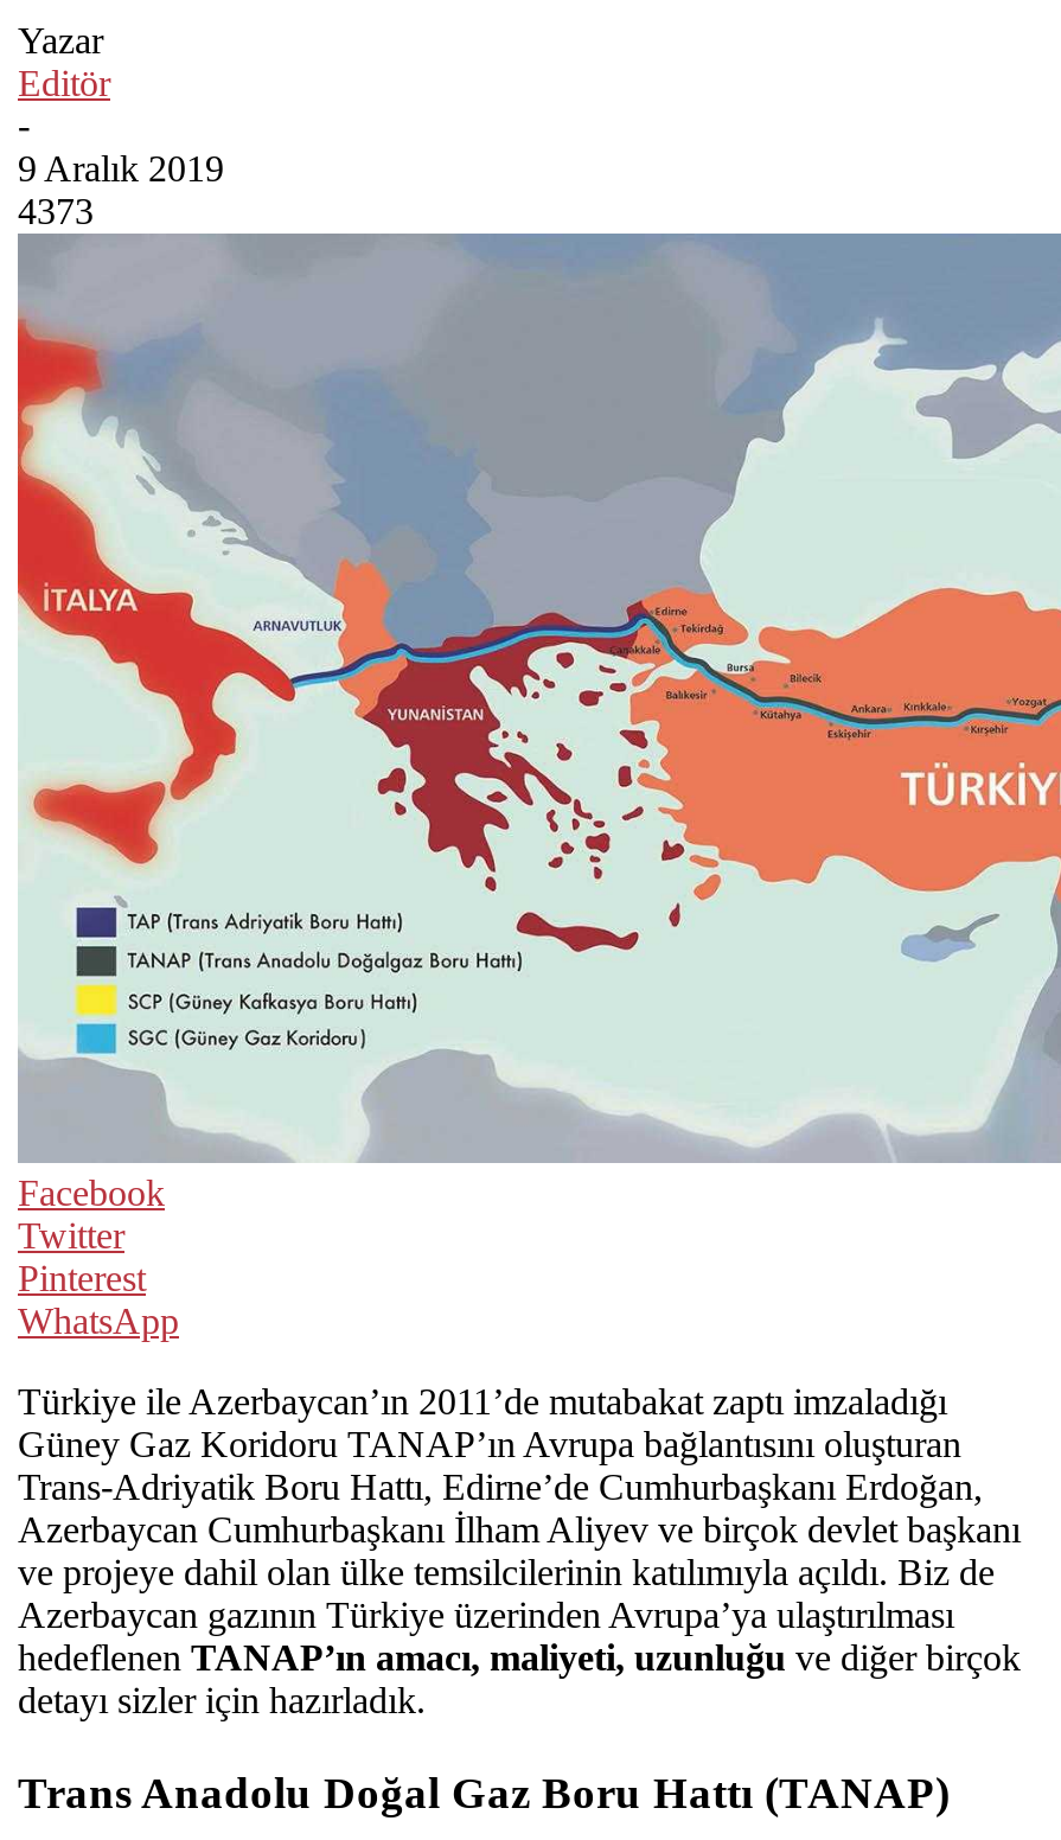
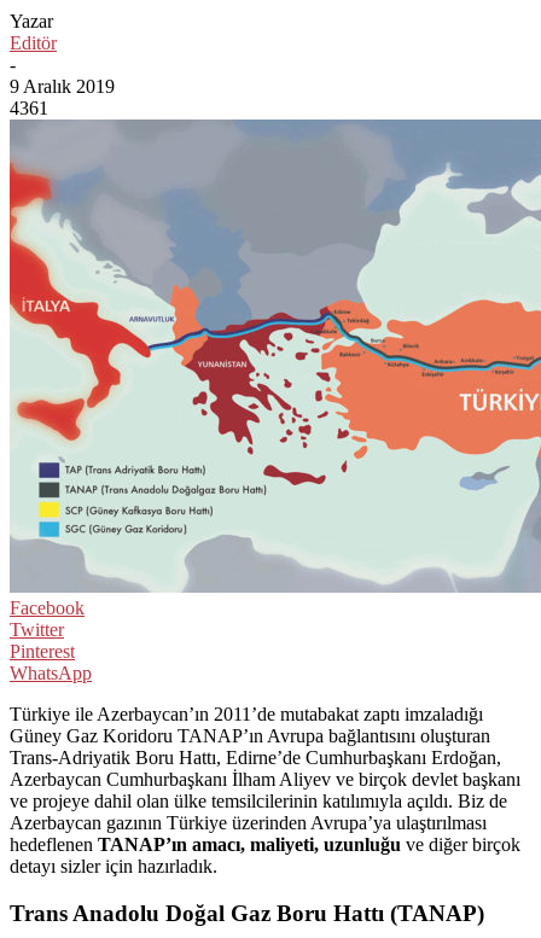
[18,190,94,231] 4373 -> [10,98,48,118] 4361

